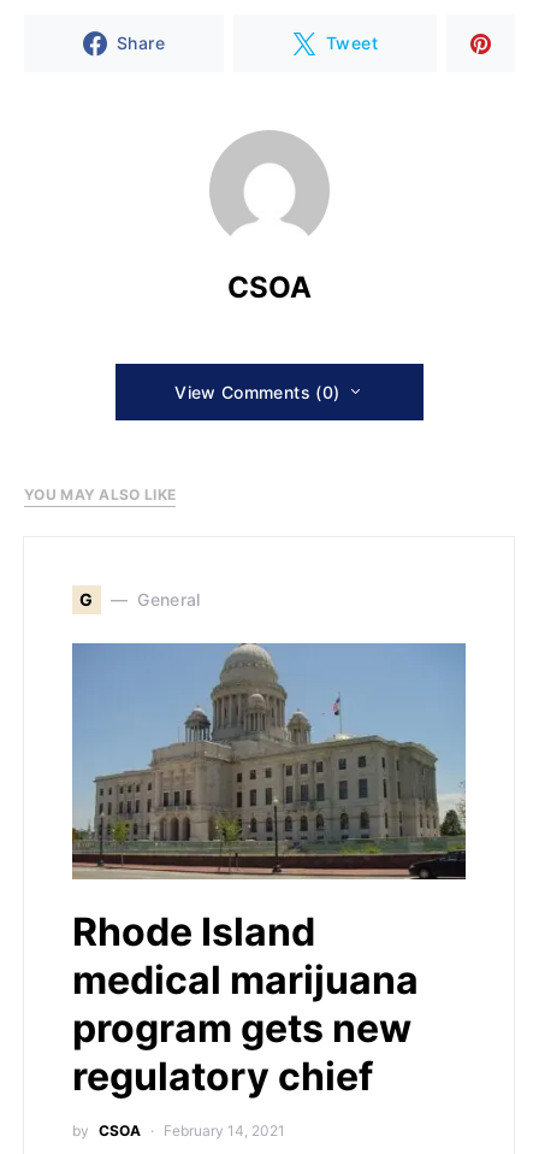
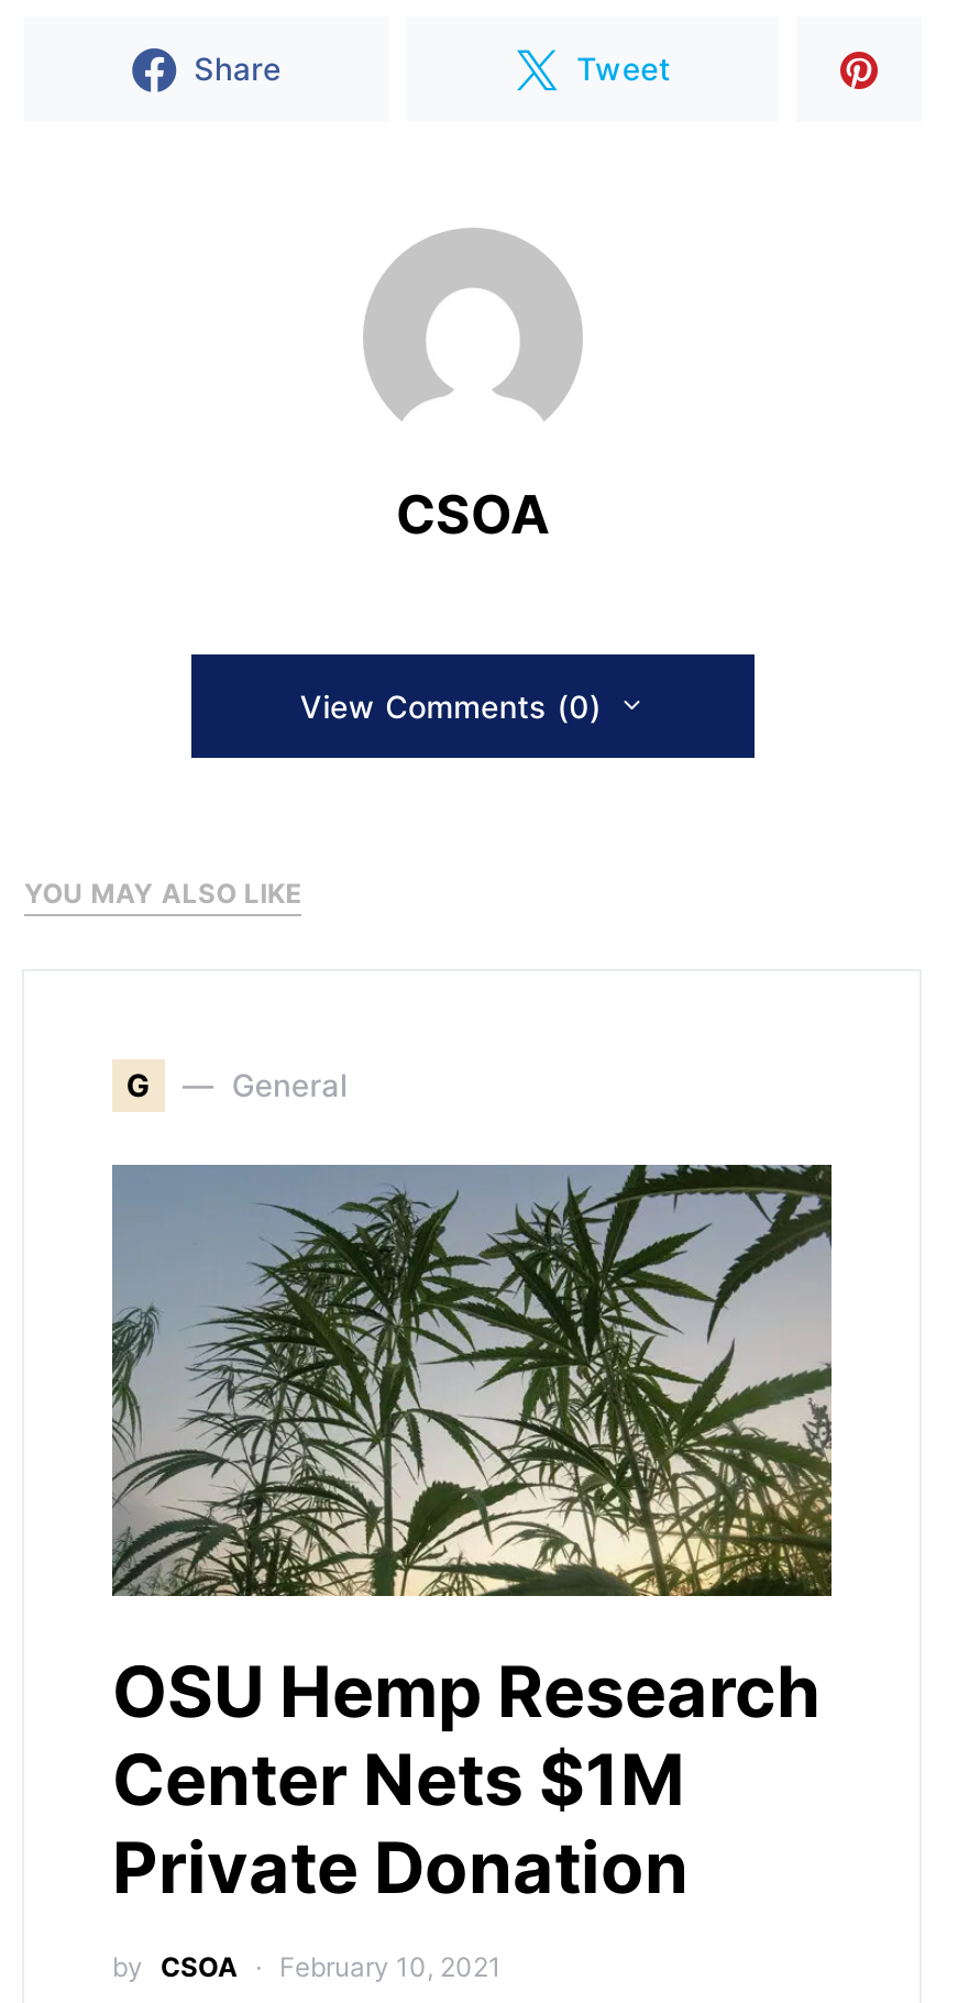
[72,642,467,1100] [image] | Rhode Island | medical marijuana | program gets new | regulatory chief -> [112,1163,834,1910] [image] | OSU Hemp Research | Center Nets $1M | Private Donation
[164,1121,285,1139] February 14, 2021 -> [279,1950,502,1983] February 10, 2021

